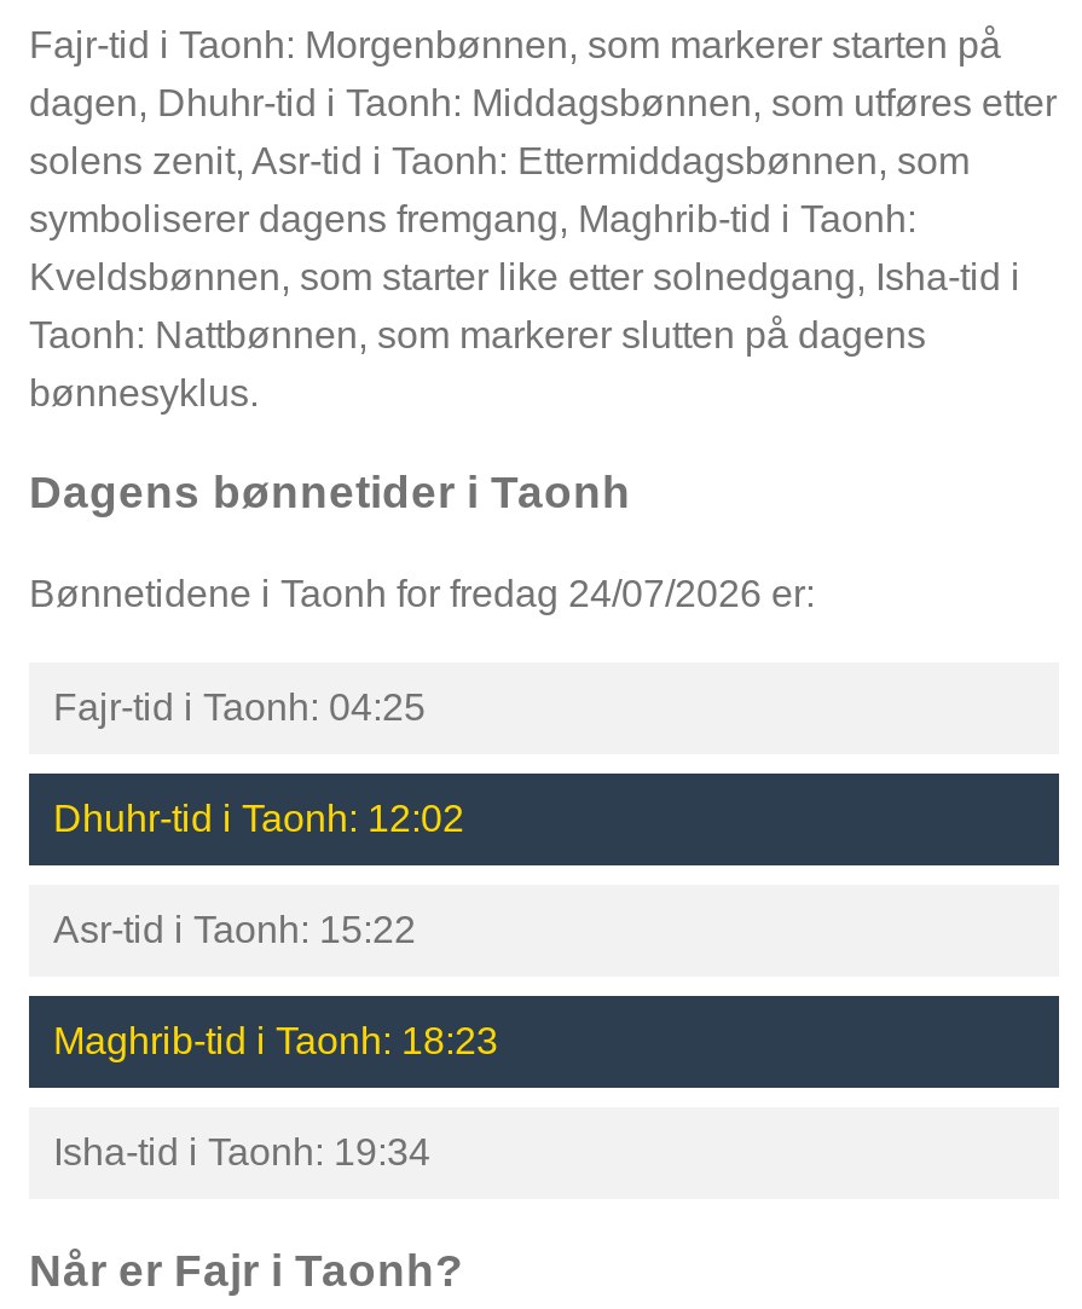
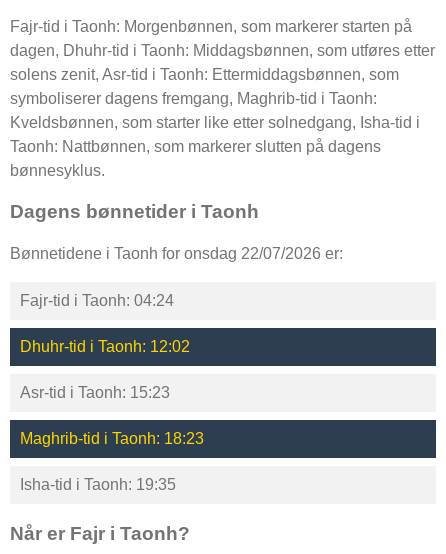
[29,573,815,614] Bønnetidene i Taonh for fredag 24/07/2026 er: -> [10,245,343,262] Bønnetidene i Taonh for onsdag 22/07/2026 er:
[53,687,426,728] Fajr-tid i Taonh: 04:25 -> [20,292,174,309] Fajr-tid i Taonh: 04:24
[53,909,416,950] Asr-tid i Taonh: 15:22 -> [20,384,170,401] Asr-tid i Taonh: 15:23
[53,1131,430,1172] Isha-tid i Taonh: 19:34 -> [20,476,176,493] Isha-tid i Taonh: 19:35

